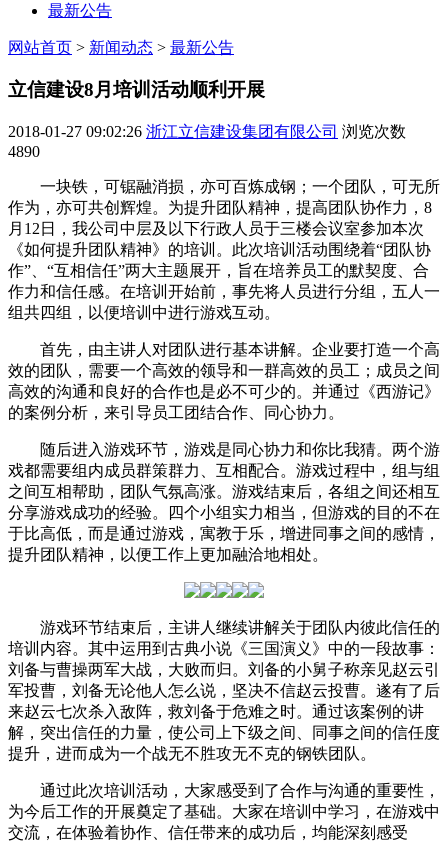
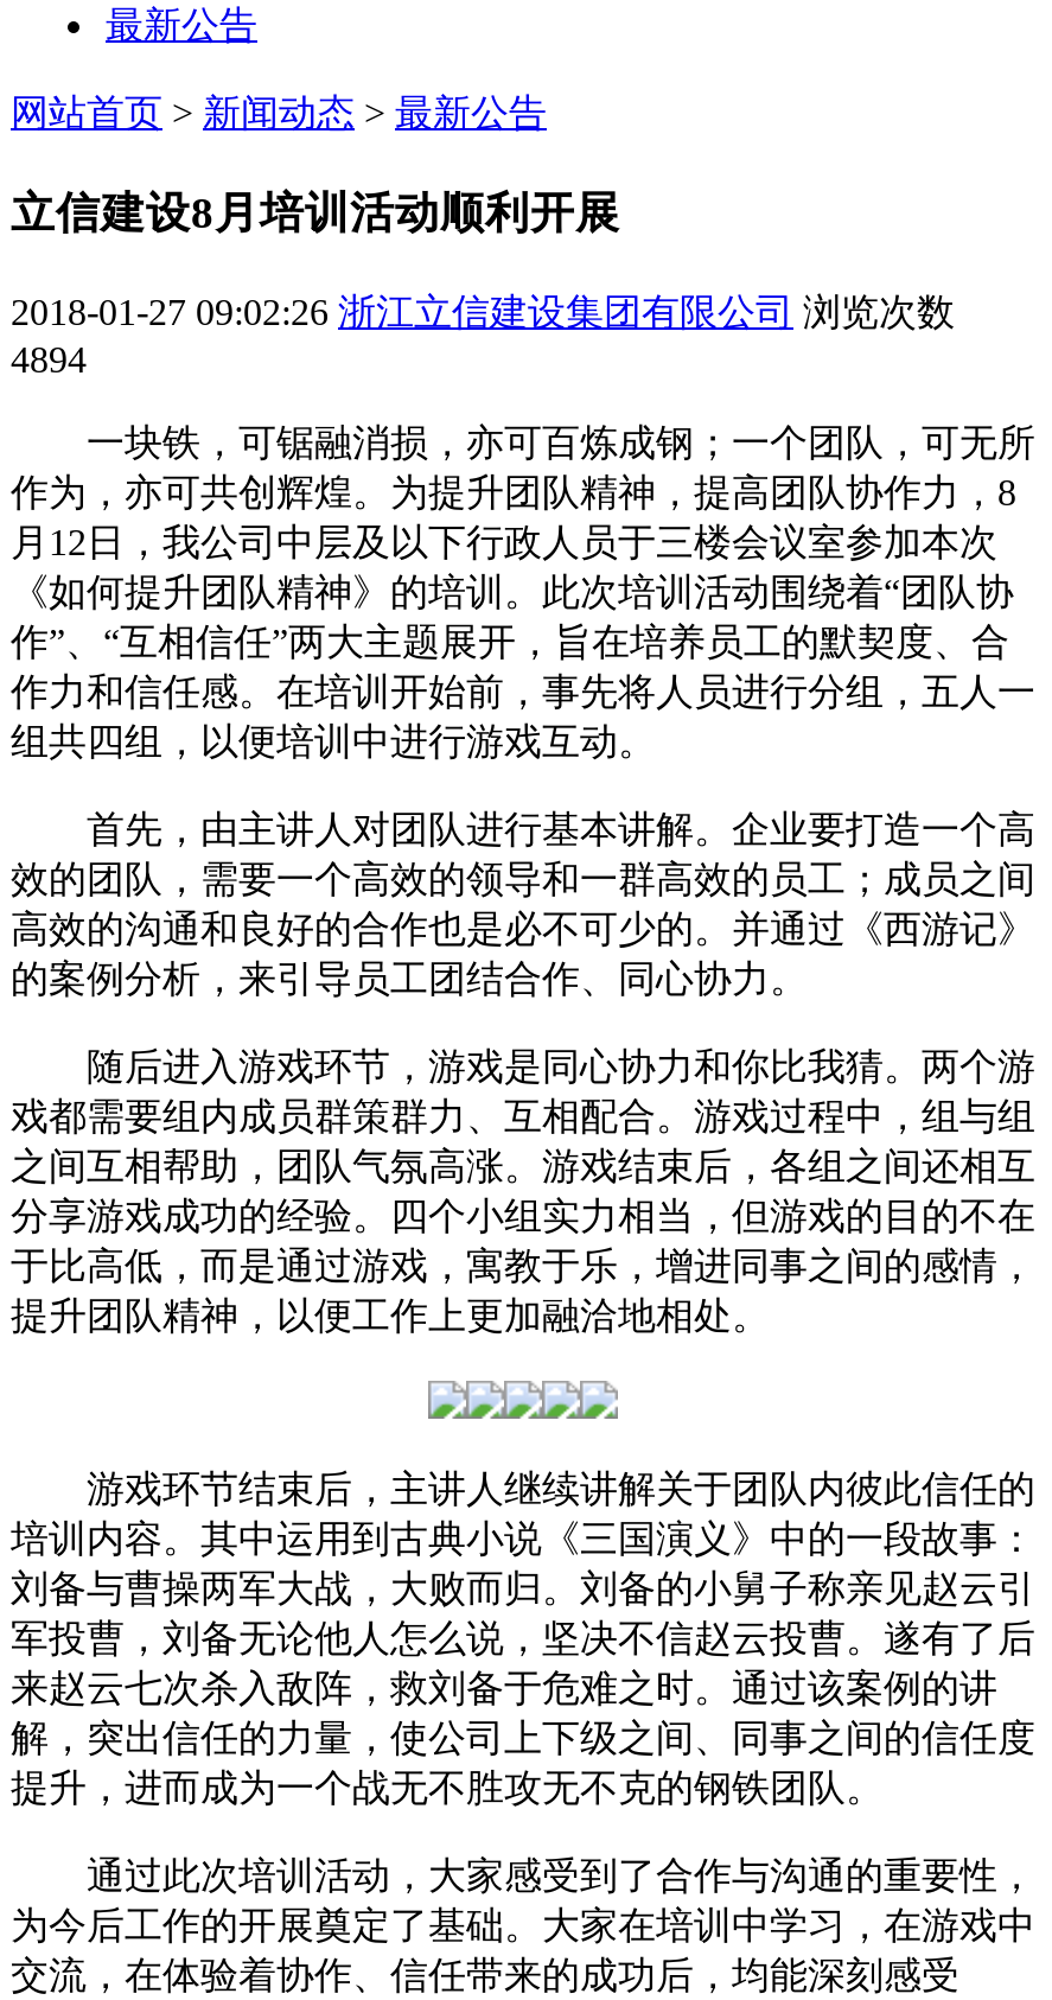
[8,143,40,160] 4890 -> [11,340,87,380] 4894

